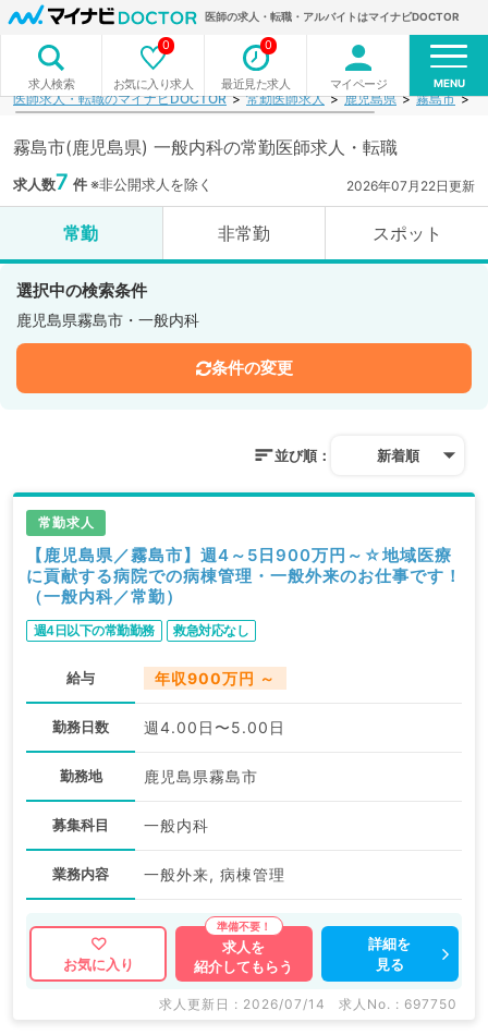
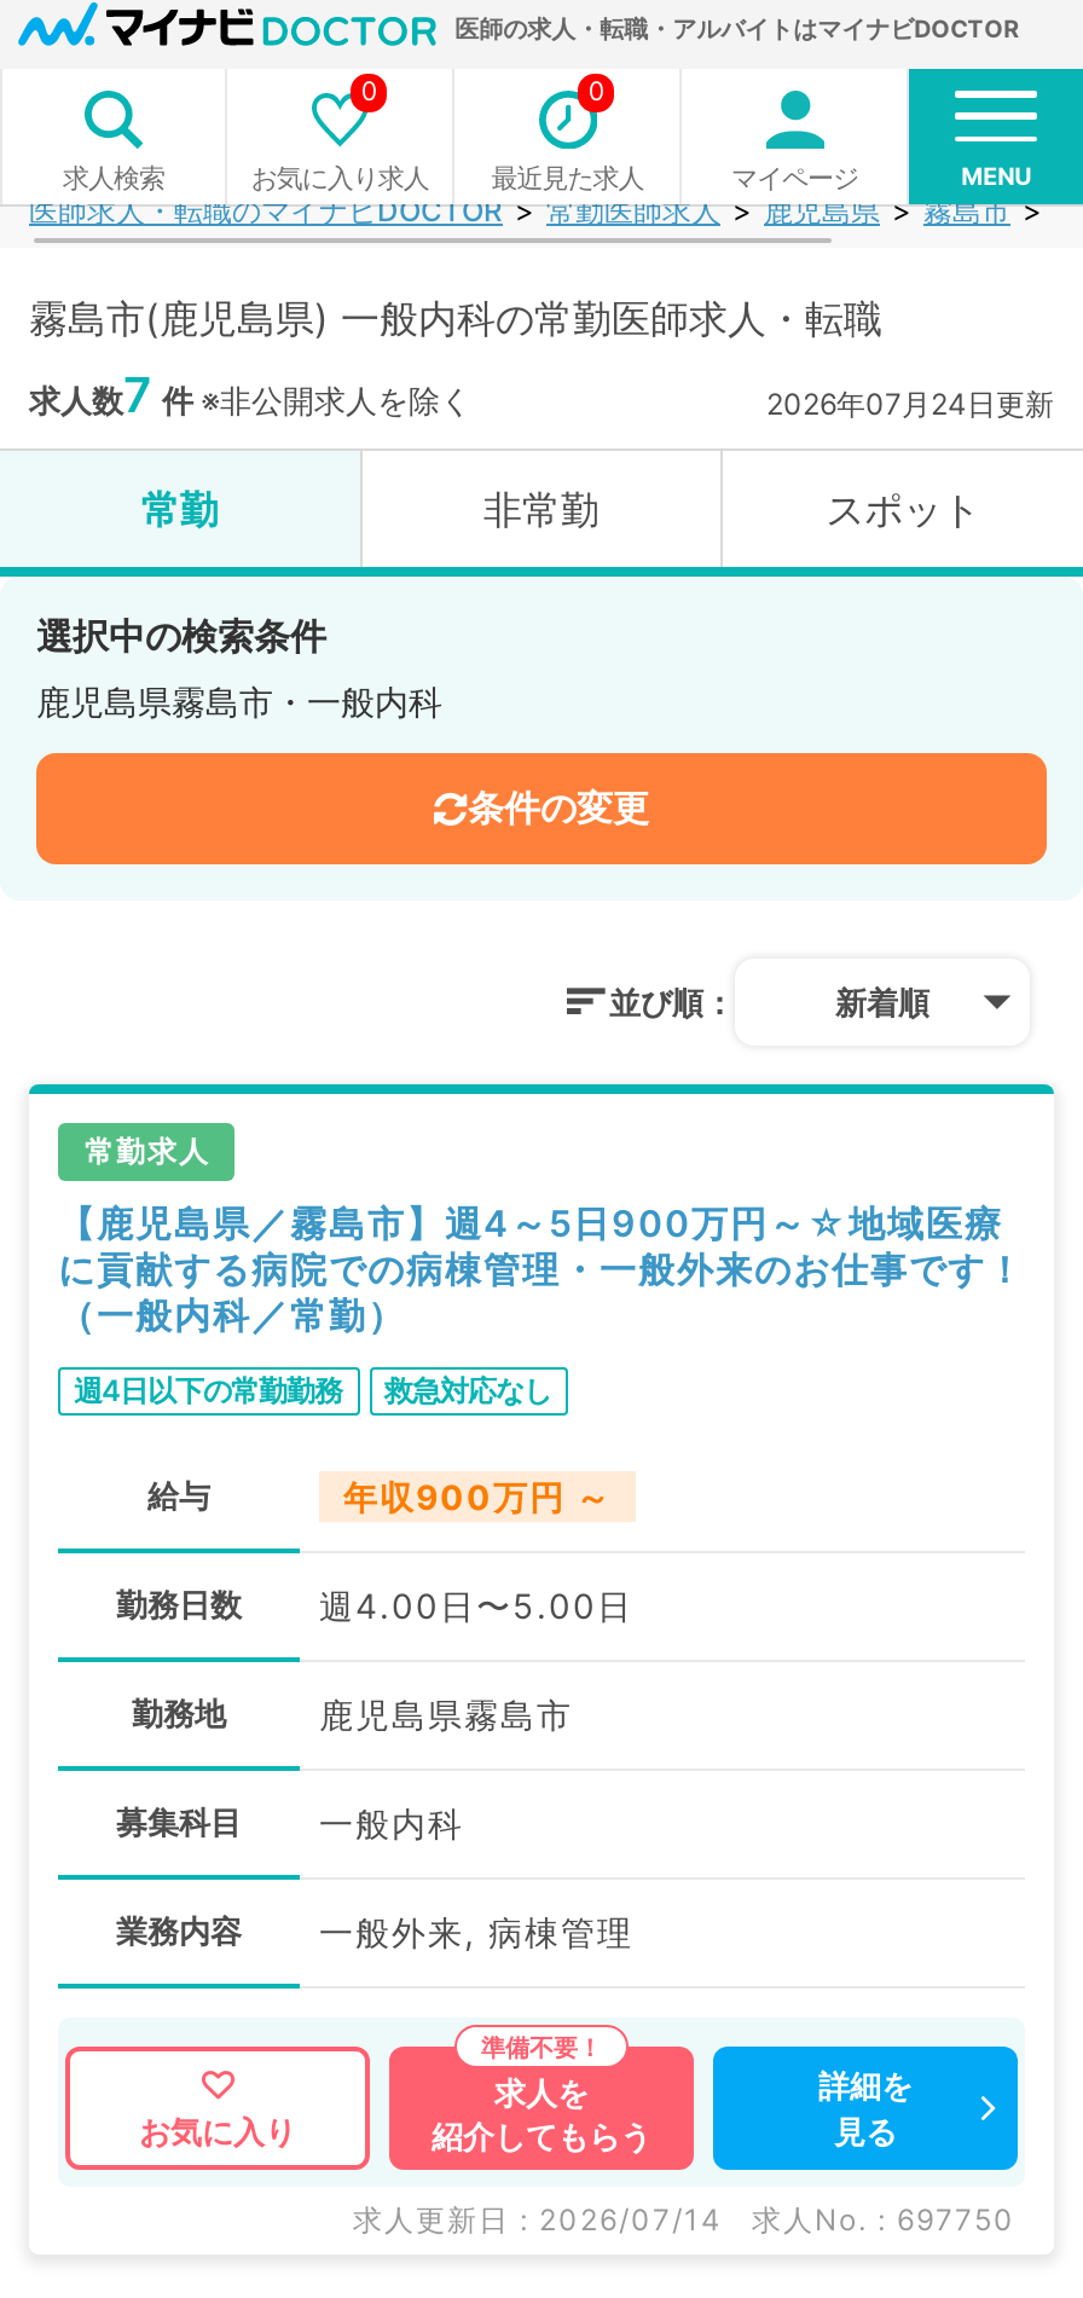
[346,178,475,194] 2026年07月22日更新 -> [766,386,1054,422] 2026年07月24日更新

